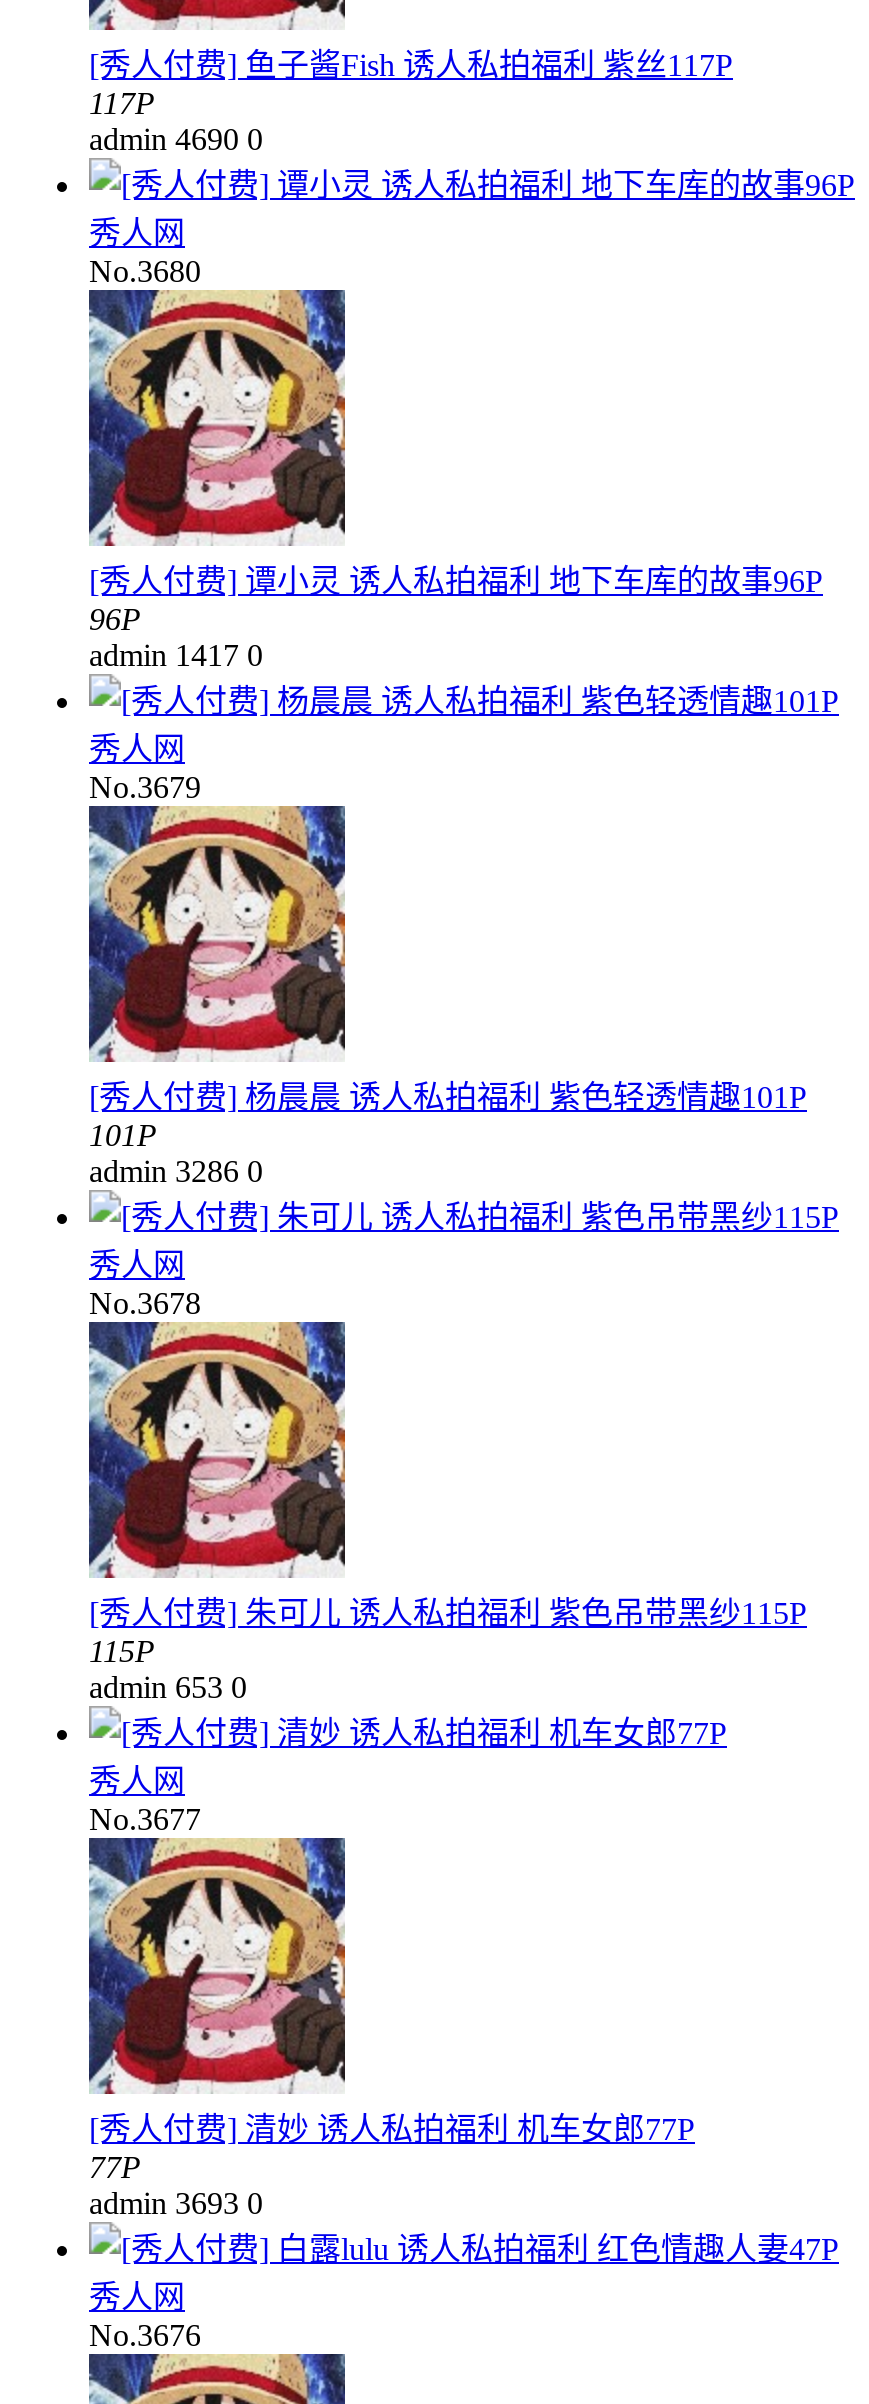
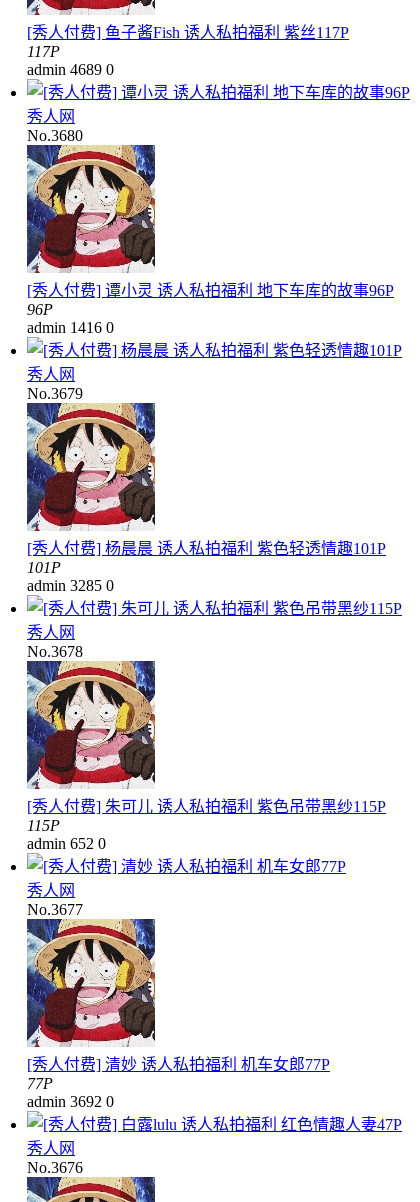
[89,123,263,157] admin 4690 0 -> [27,61,114,78] admin 4689 0
[89,639,263,673] admin 1417 0 -> [27,319,114,336] admin 1416 0
[89,1155,263,1189] admin 3286 0 -> [27,577,114,594] admin 3285 0
[89,1671,247,1705] admin 653 0 -> [27,835,106,852] admin 652 0
[89,2187,263,2221] admin 3693 0 -> [27,1093,114,1110] admin 3692 0

